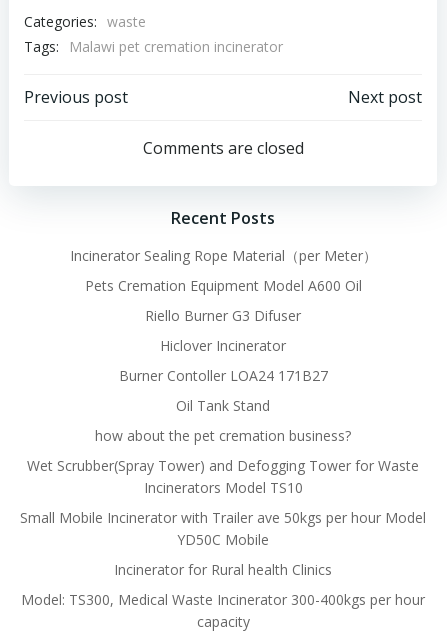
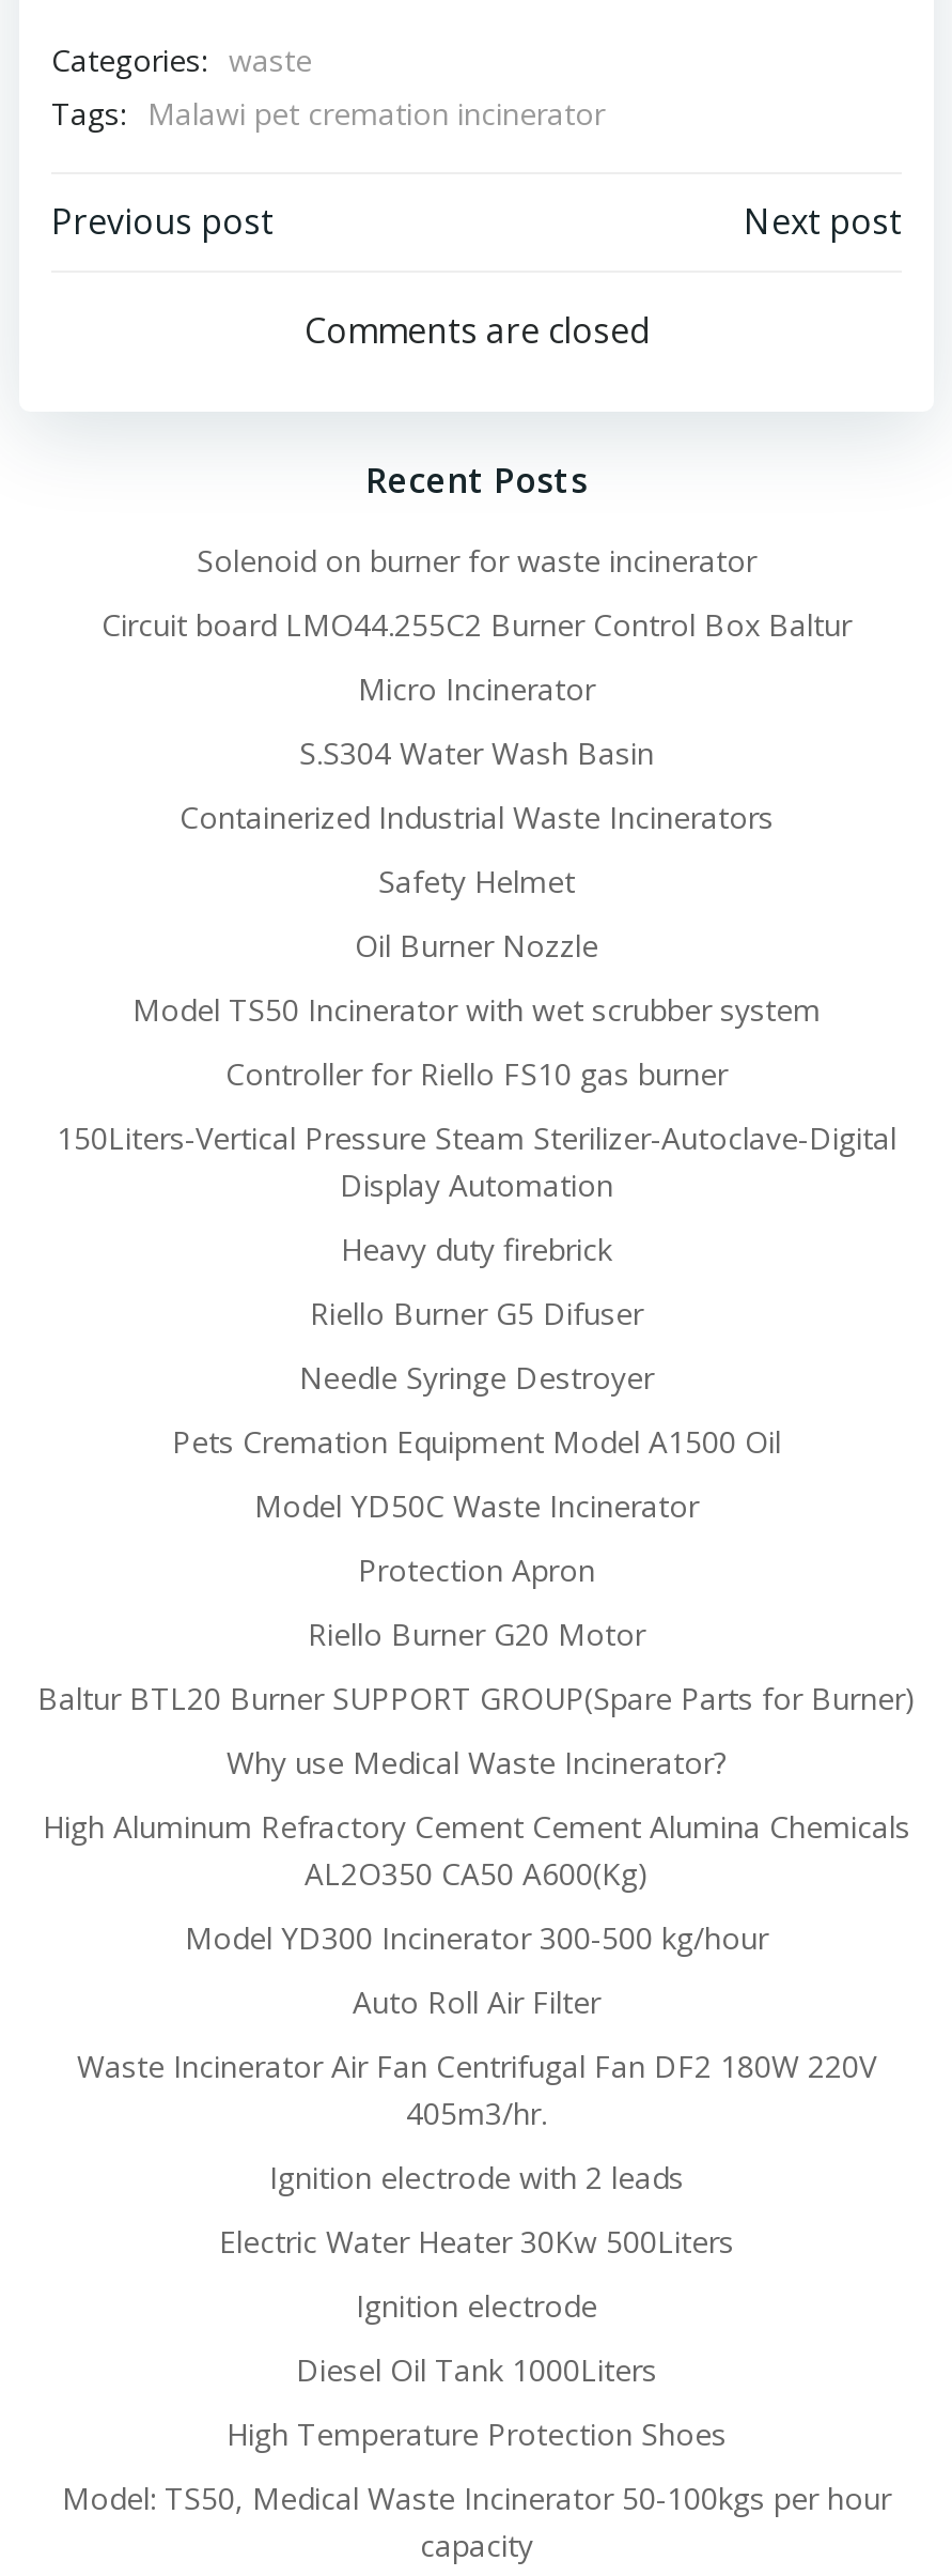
[20,246,426,609] Incinerator Sealing Rope Material（per Meter） | Pets Cremation Equipment Model A600 Oil | Riello Burner G3 Difuser | Hiclover Incinerator | Burner Contoller LOA24 171B27 | Oil Tank Stand | how about the pet cremation business? | Wet Scrubber(Spray Tower) and Defogging Tower for Waste | Incinerators Model TS10 | Small Mobile Incinerator with Trailer ave 50kgs per hour Model | YD50C Mobile | Incinerator for Rural health Clinics | Model: TS300, Medical Waste Incinerator 300-400kgs per hour -> [37,540,916,2518] Solenoid on burner for waste incinerator | Circuit board LMO44.255C2 Burner Control Box Baltur | Micro Incinerator | S.S304 Water Wash Basin | Containerized Industrial Waste Incinerators | Safety Helmet | Oil Burner Nozzle | Model TS50 Incinerator with wet scrubber system | Controller for Riello FS10 gas burner | 150Liters-Vertical Pressure Steam Sterilizer-Autoclave-Digital | Display Automation | Heavy duty firebrick | Riello Burner G5 Difuser | Needle Syringe Destroyer | Pets Cremation Equipment Model A1500 Oil | Model YD50C Waste Incinerator | Protection Apron | Riello Burner G20 Motor | Baltur BTL20 Burner SUPPORT GROUP(Spare Parts for Burner) | Why use Medical Waste Incinerator? | High Aluminum Refractory Cement Cement Alumina Chemicals | AL2O350 CA50 A600(Kg) | Model YD300 Incinerator 300-500 kg/hour | Auto Roll Air Filter | Waste Incinerator Air Fan Centrifugal Fan DF2 180W 220V | 405m3/hr. | Ignition electrode with 2 leads | Electric Water Heater 30Kw 500Liters | Ignition electrode | Diesel Oil Tank 1000Liters | High Temperature Protection Shoes | Model: TS50, Medical Waste Incinerator 50-100kgs per hour

